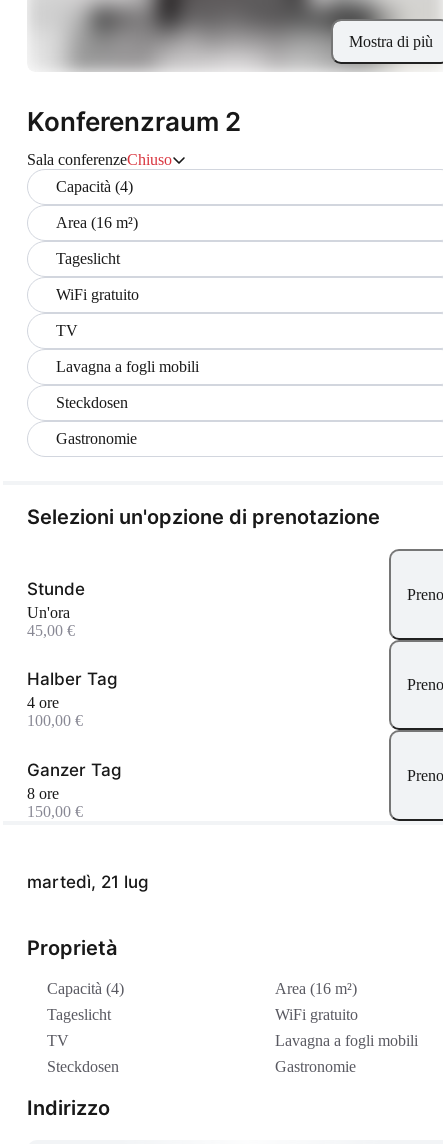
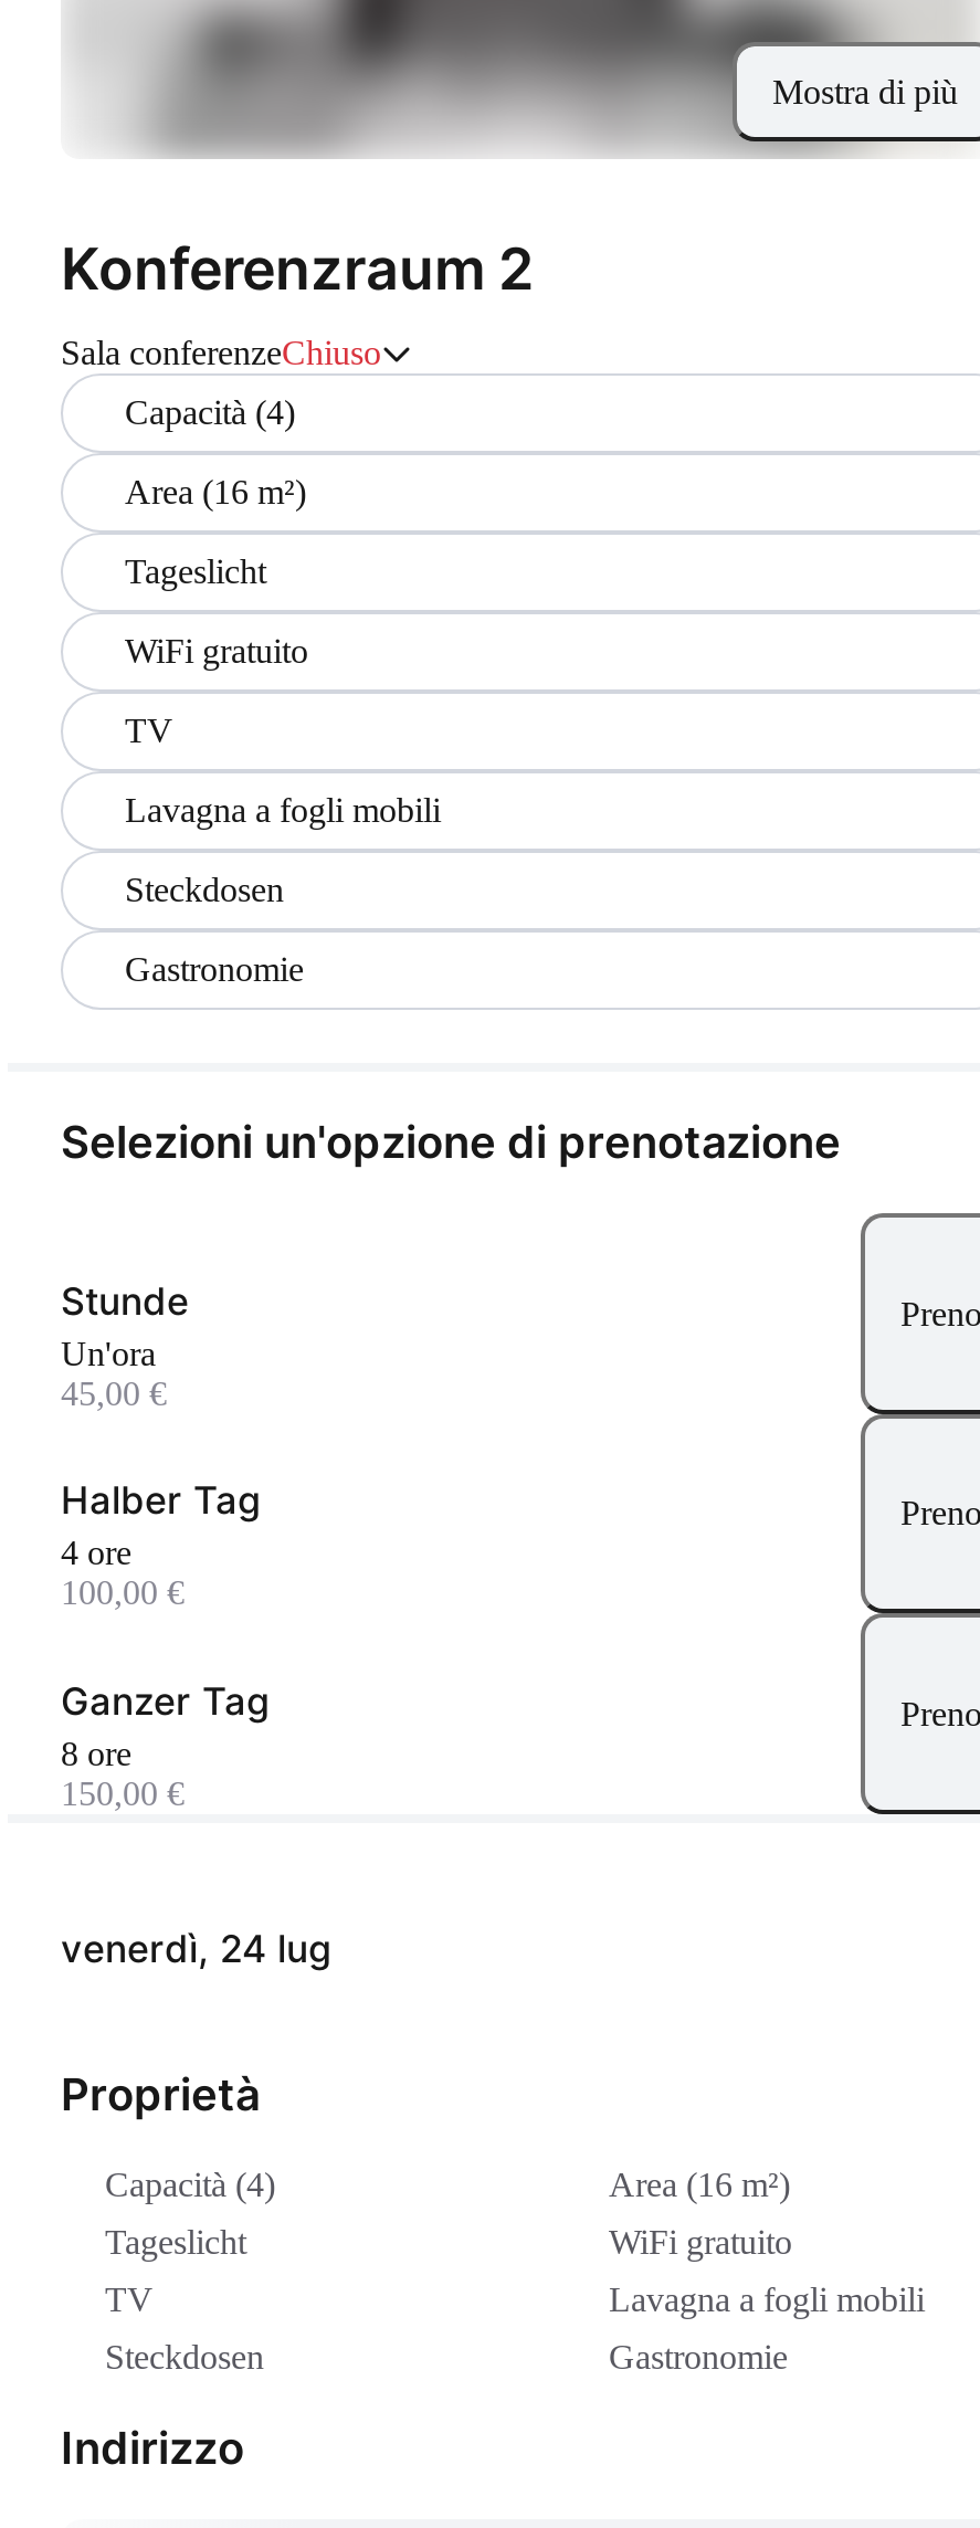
[27,872,149,892] martedì, 21 lug -> [61,1927,333,1971] venerdì, 24 lug

